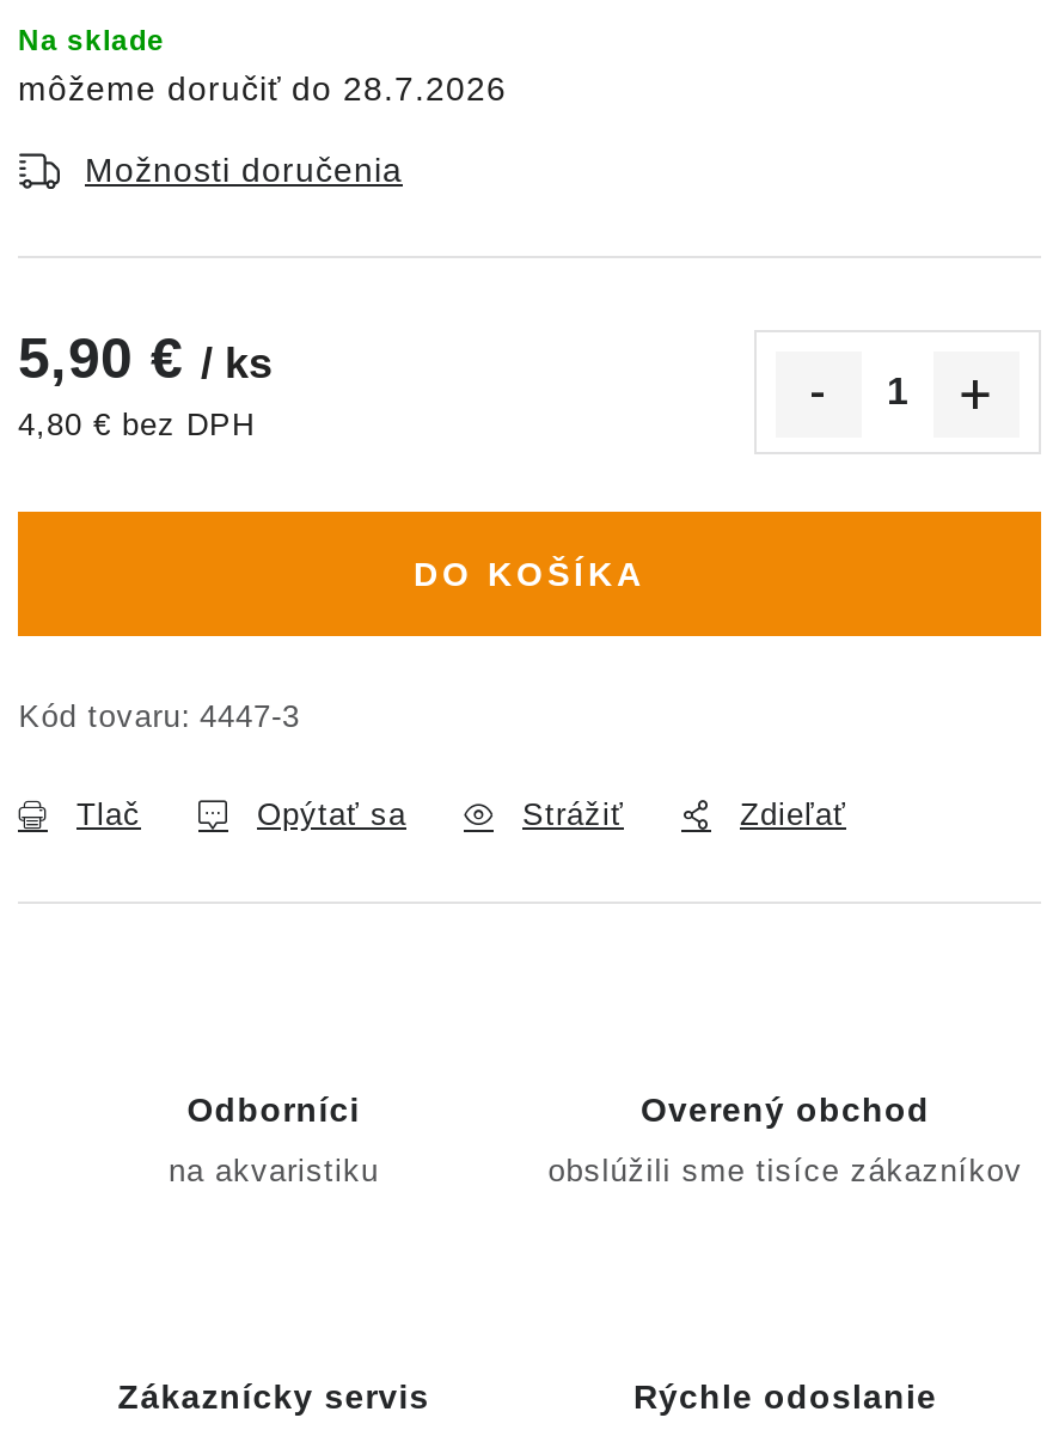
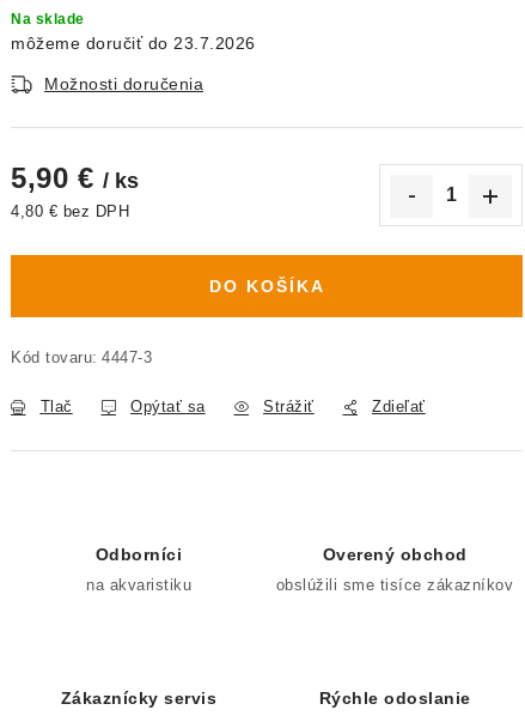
[343,69,507,108] 28.7.2026 -> [173,34,255,53] 23.7.2026

